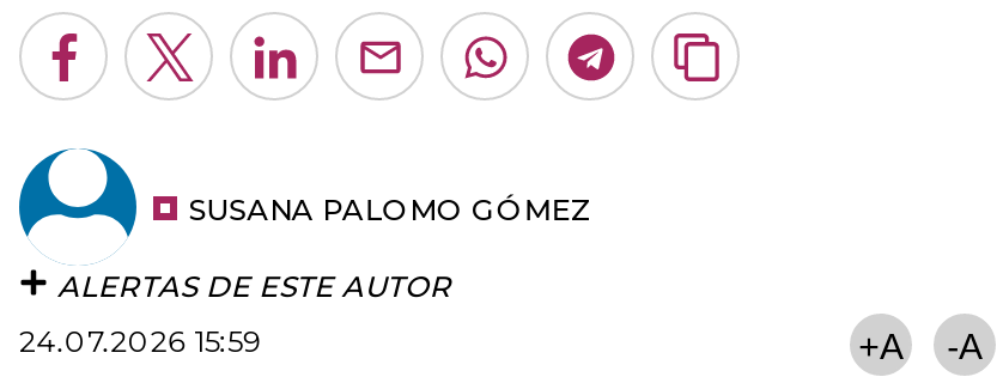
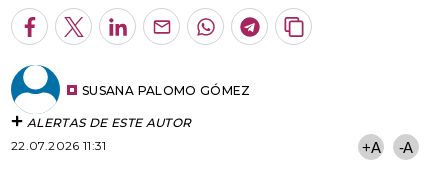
[19,324,260,360] 24.07.2026 15:59 -> [11,138,107,153] 22.07.2026 11:31

